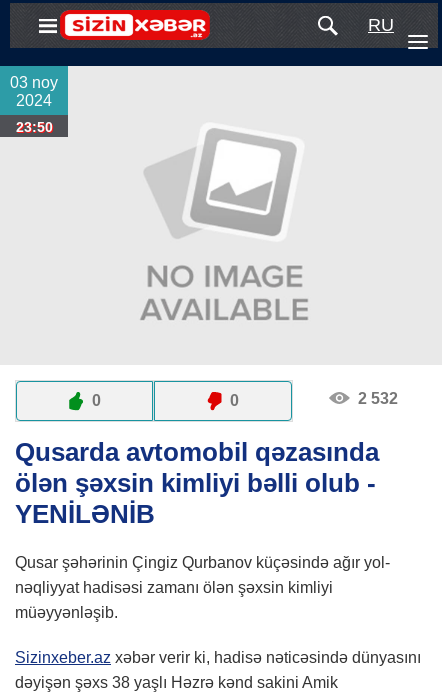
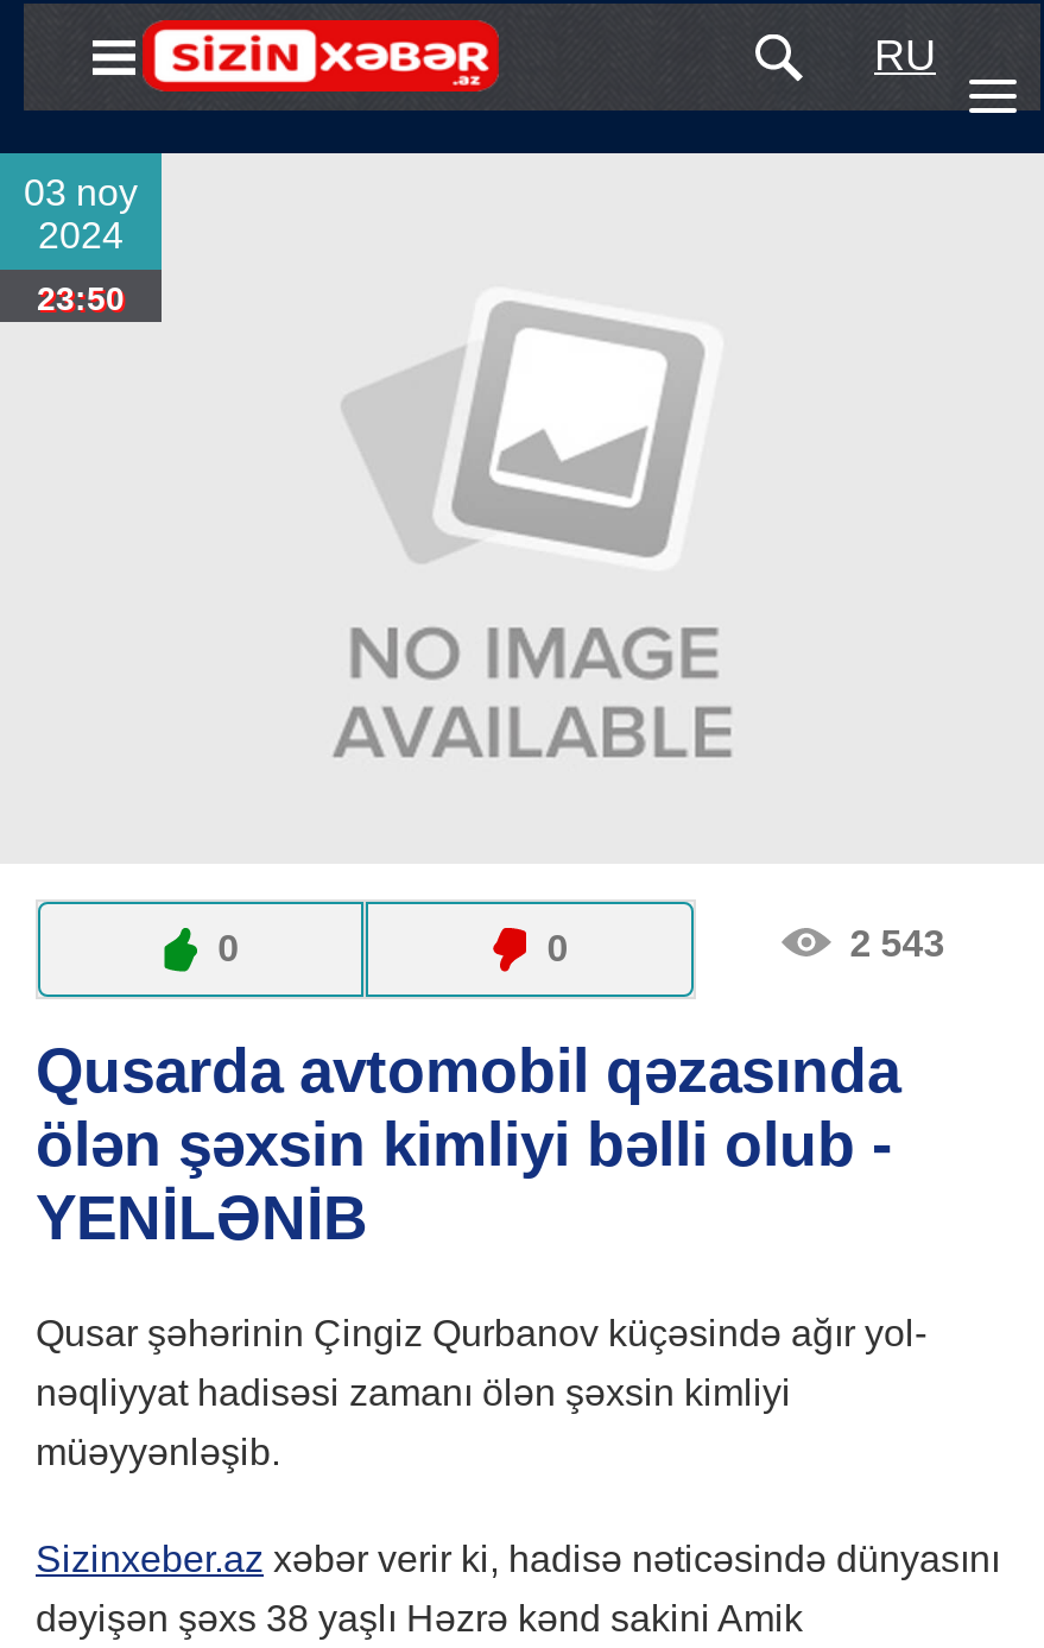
[358,390,398,407] 2 532 -> [850,922,945,963] 2 543

